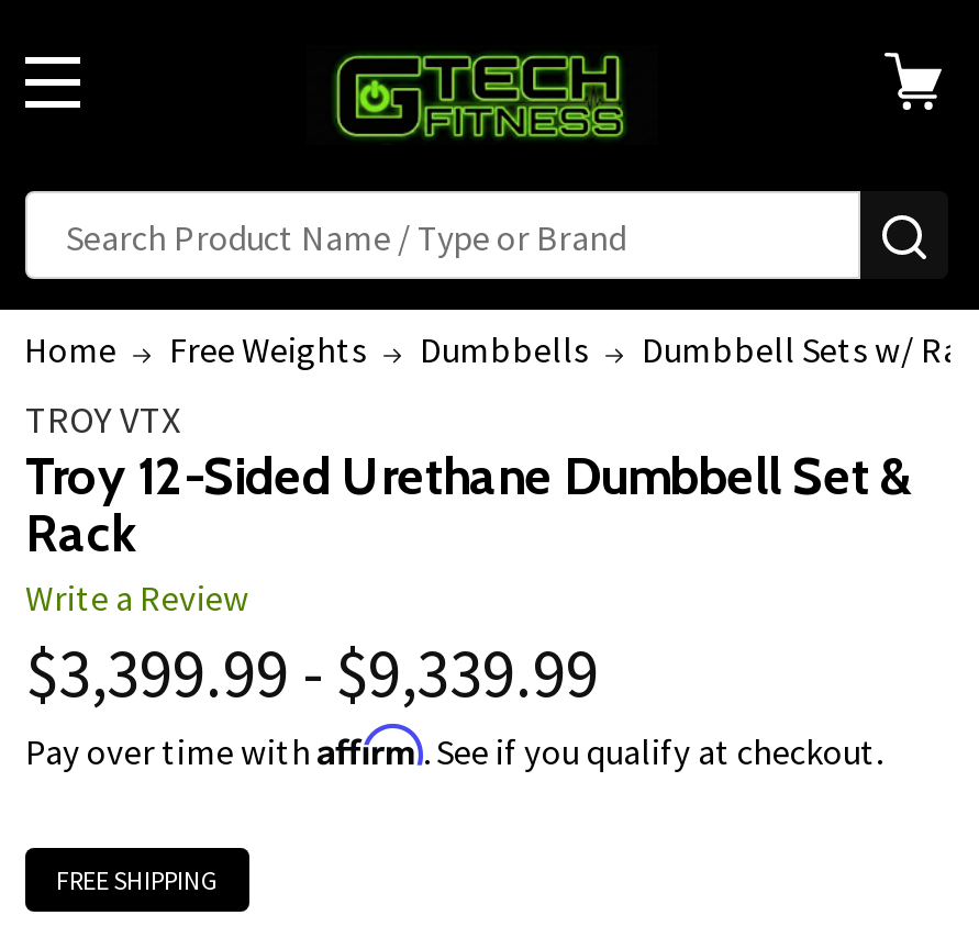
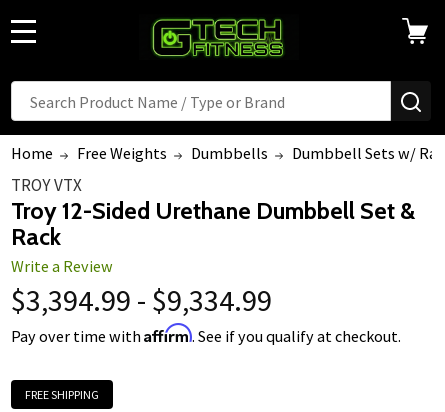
[25,630,599,713] $3,399.99 - $9,339.99 -> [11,281,272,319] $3,394.99 - $9,334.99

